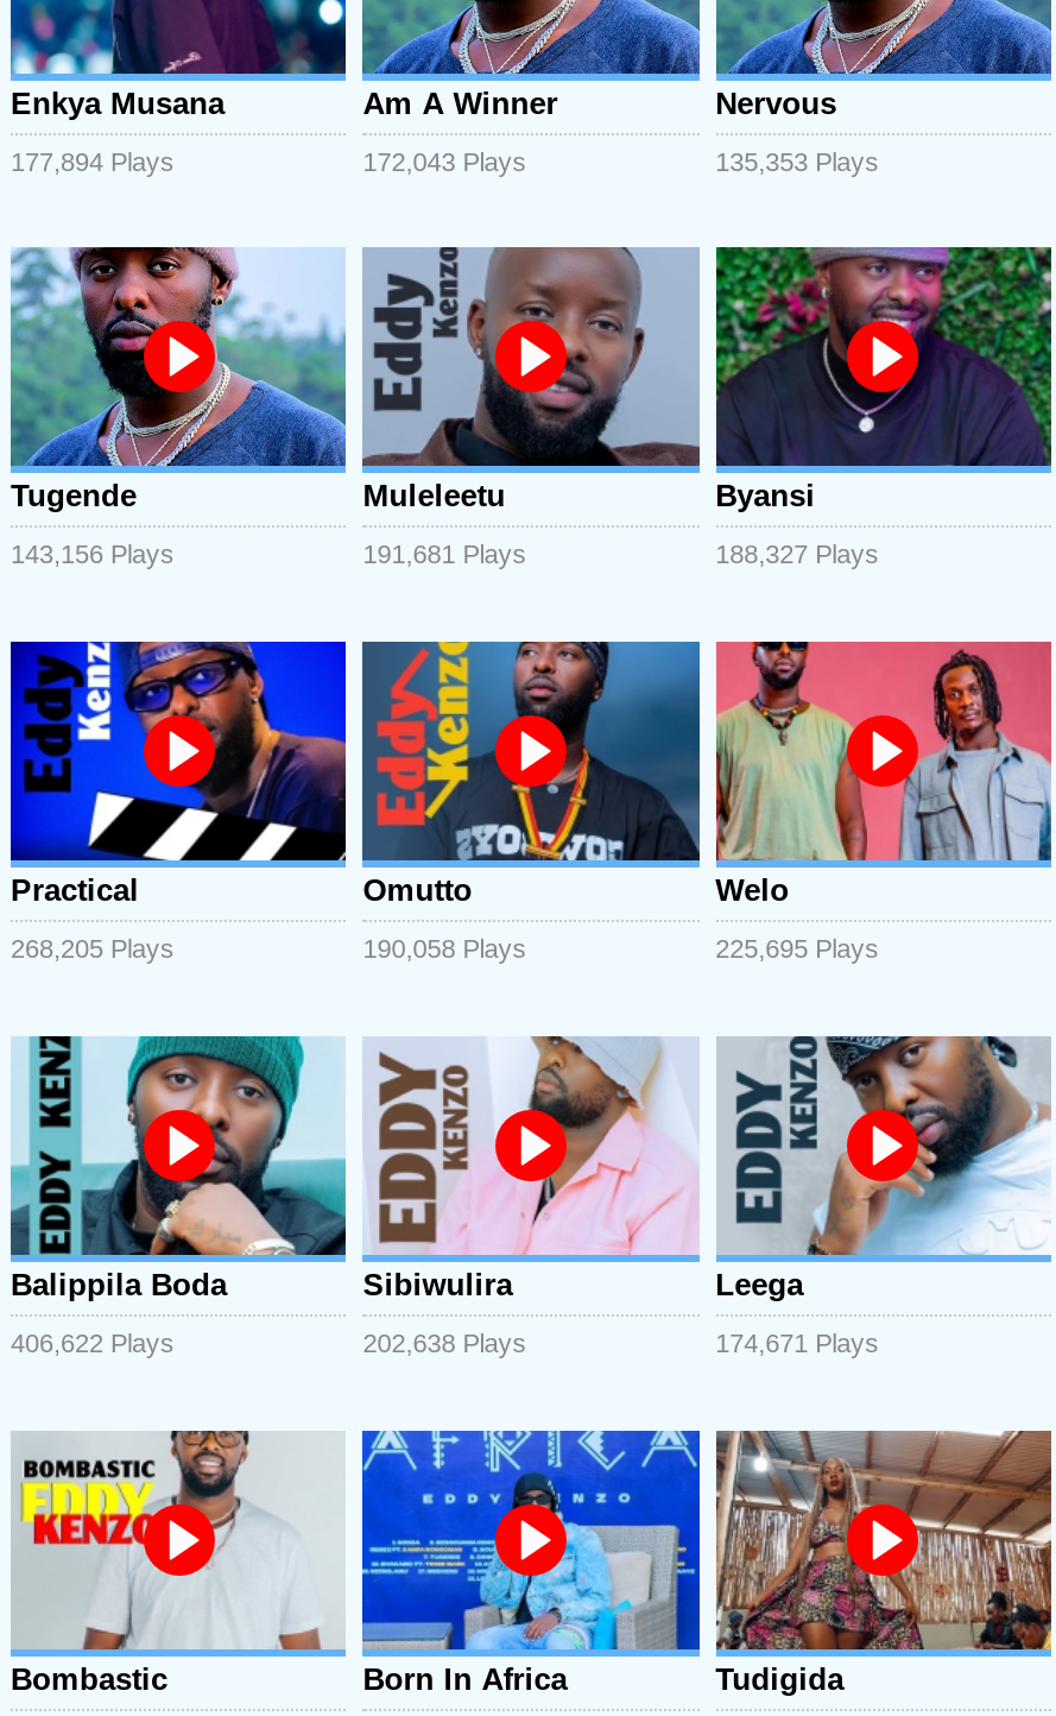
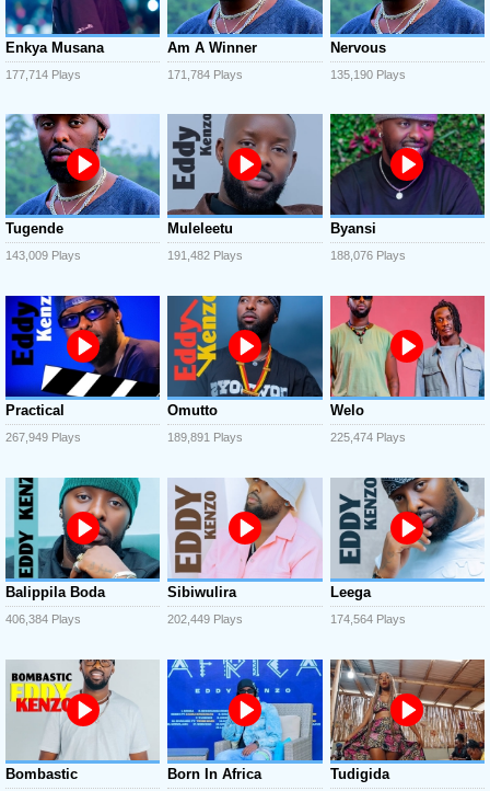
[11,146,175,175] 177,894 Plays -> [5,67,81,81] 177,714 Plays
[363,146,527,175] 172,043 Plays -> [168,67,243,81] 171,784 Plays
[715,146,879,175] 135,353 Plays -> [330,67,405,81] 135,190 Plays
[11,540,175,569] 143,156 Plays -> [5,249,81,262] 143,009 Plays
[363,540,527,569] 191,681 Plays -> [168,249,243,262] 191,482 Plays
[715,540,879,569] 188,327 Plays -> [330,249,405,262] 188,076 Plays
[11,934,175,963] 268,205 Plays -> [5,431,81,444] 267,949 Plays
[363,934,527,963] 190,058 Plays -> [168,431,243,444] 189,891 Plays
[715,934,879,963] 225,695 Plays -> [330,431,405,444] 225,474 Plays
[11,1328,175,1357] 406,622 Plays -> [5,612,81,625] 406,384 Plays
[363,1328,527,1357] 202,638 Plays -> [168,612,243,625] 202,449 Plays
[715,1328,879,1357] 174,671 Plays -> [330,612,405,625] 174,564 Plays

